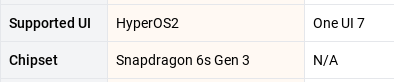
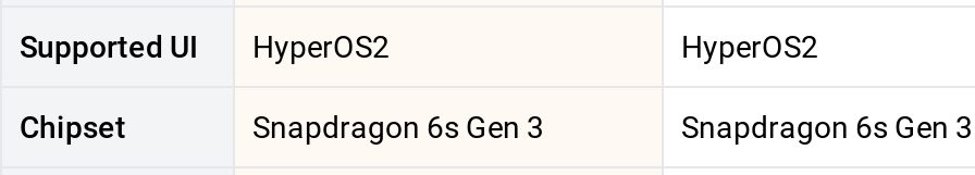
[313,15,365,31] One UI 7 -> [681,29,818,64] HyperOS2
[313,52,338,68] N/A -> [681,110,973,145] Snapdragon 6s Gen 3

